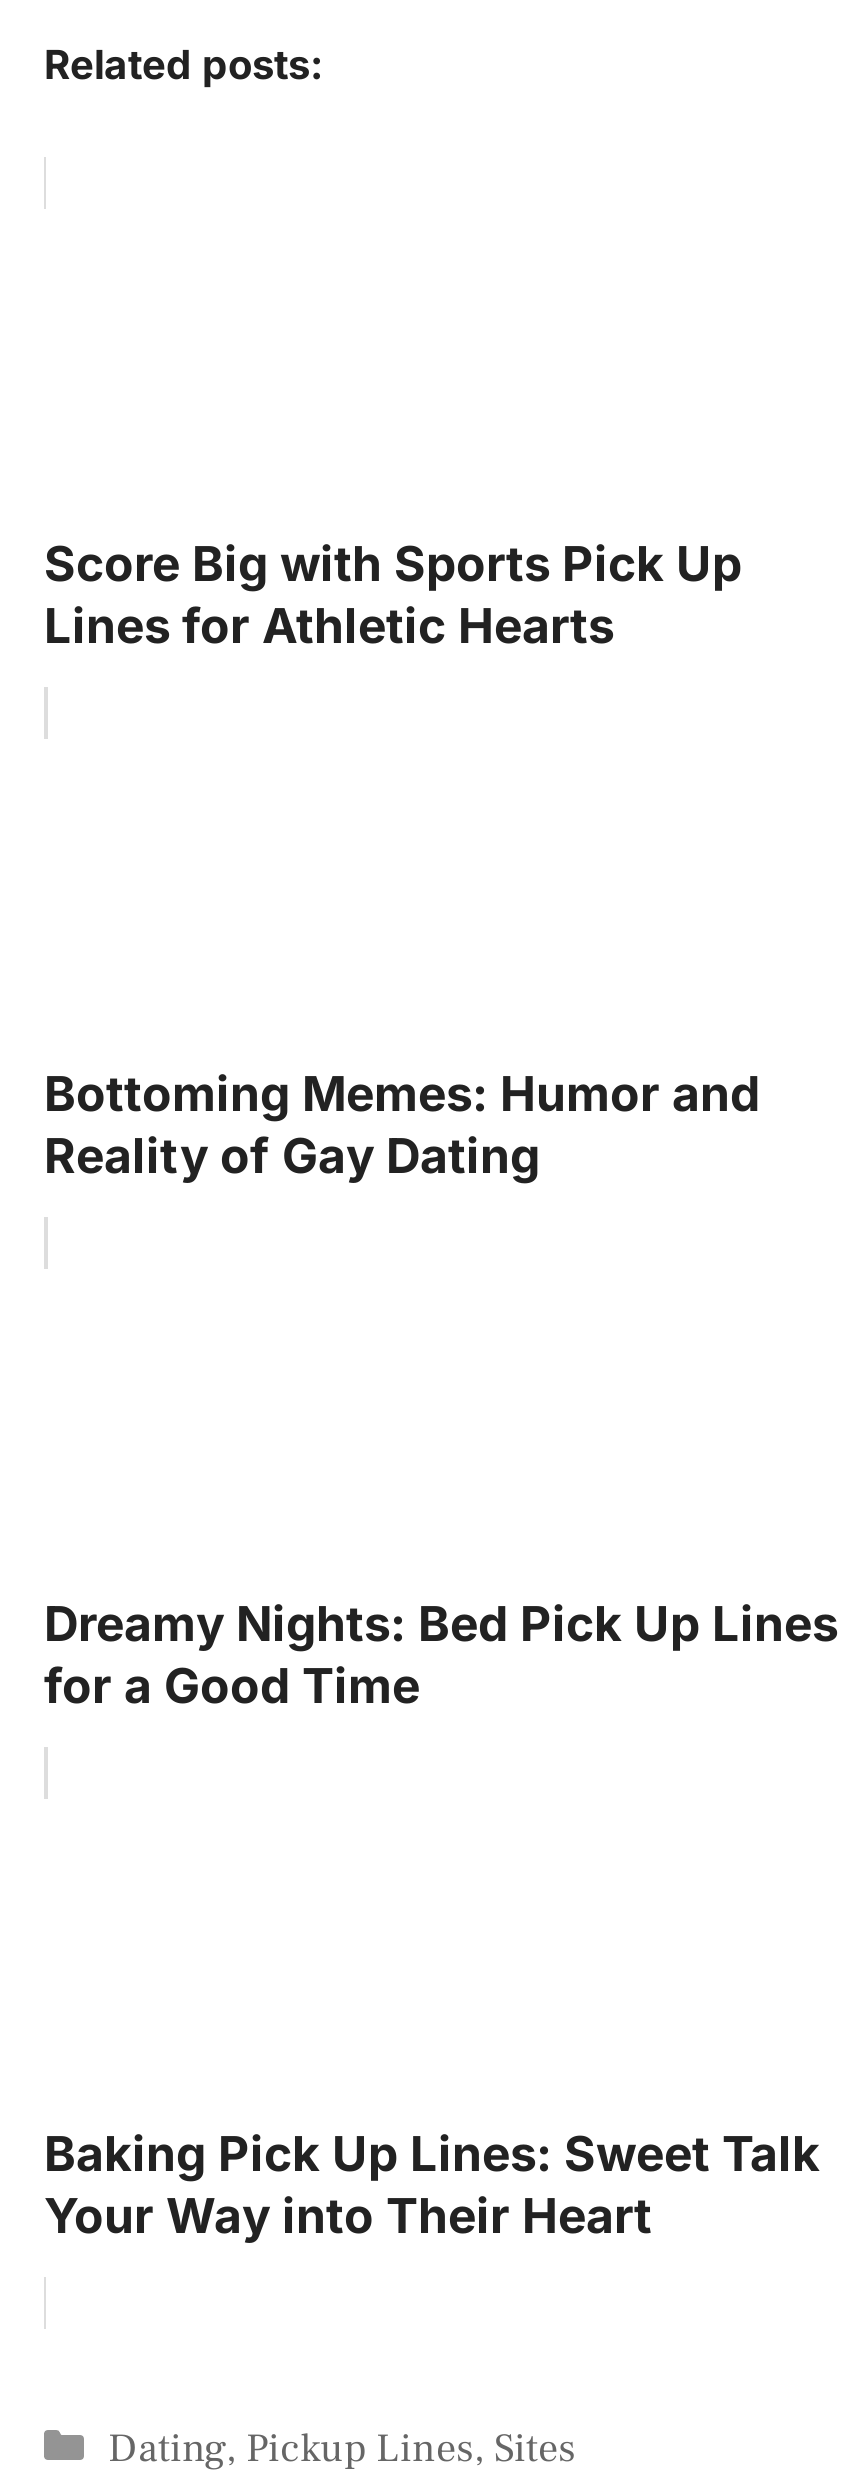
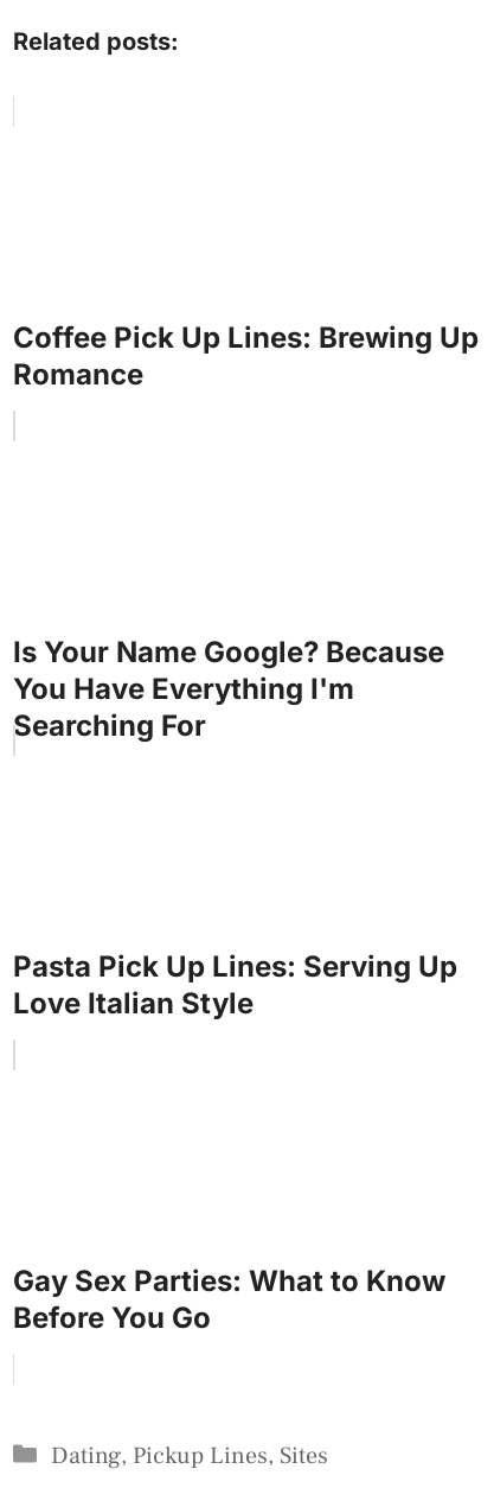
[44,534,742,654] Score Big with Sports Pick Up | Lines for Athletic Hearts -> [13,320,479,391] Coffee Pick Up Lines: Brewing Up | Romance
[44,1064,760,1184] Bottoming Memes: Humor and | Reality of Gay Dating -> [13,634,444,742] Is Your Name Google? Because | You Have Everything I'm | Searching For
[44,1594,838,1714] Dreamy Nights: Bed Pick Up Lines | for a Good Time -> [13,949,457,1020] Pasta Pick Up Lines: Serving Up | Love Italian Style
[44,2124,820,2244] Baking Pick Up Lines: Sweet Talk | Your Way into Their Heart -> [13,1263,445,1334] Gay Sex Parties: What to Know | Before You Go

